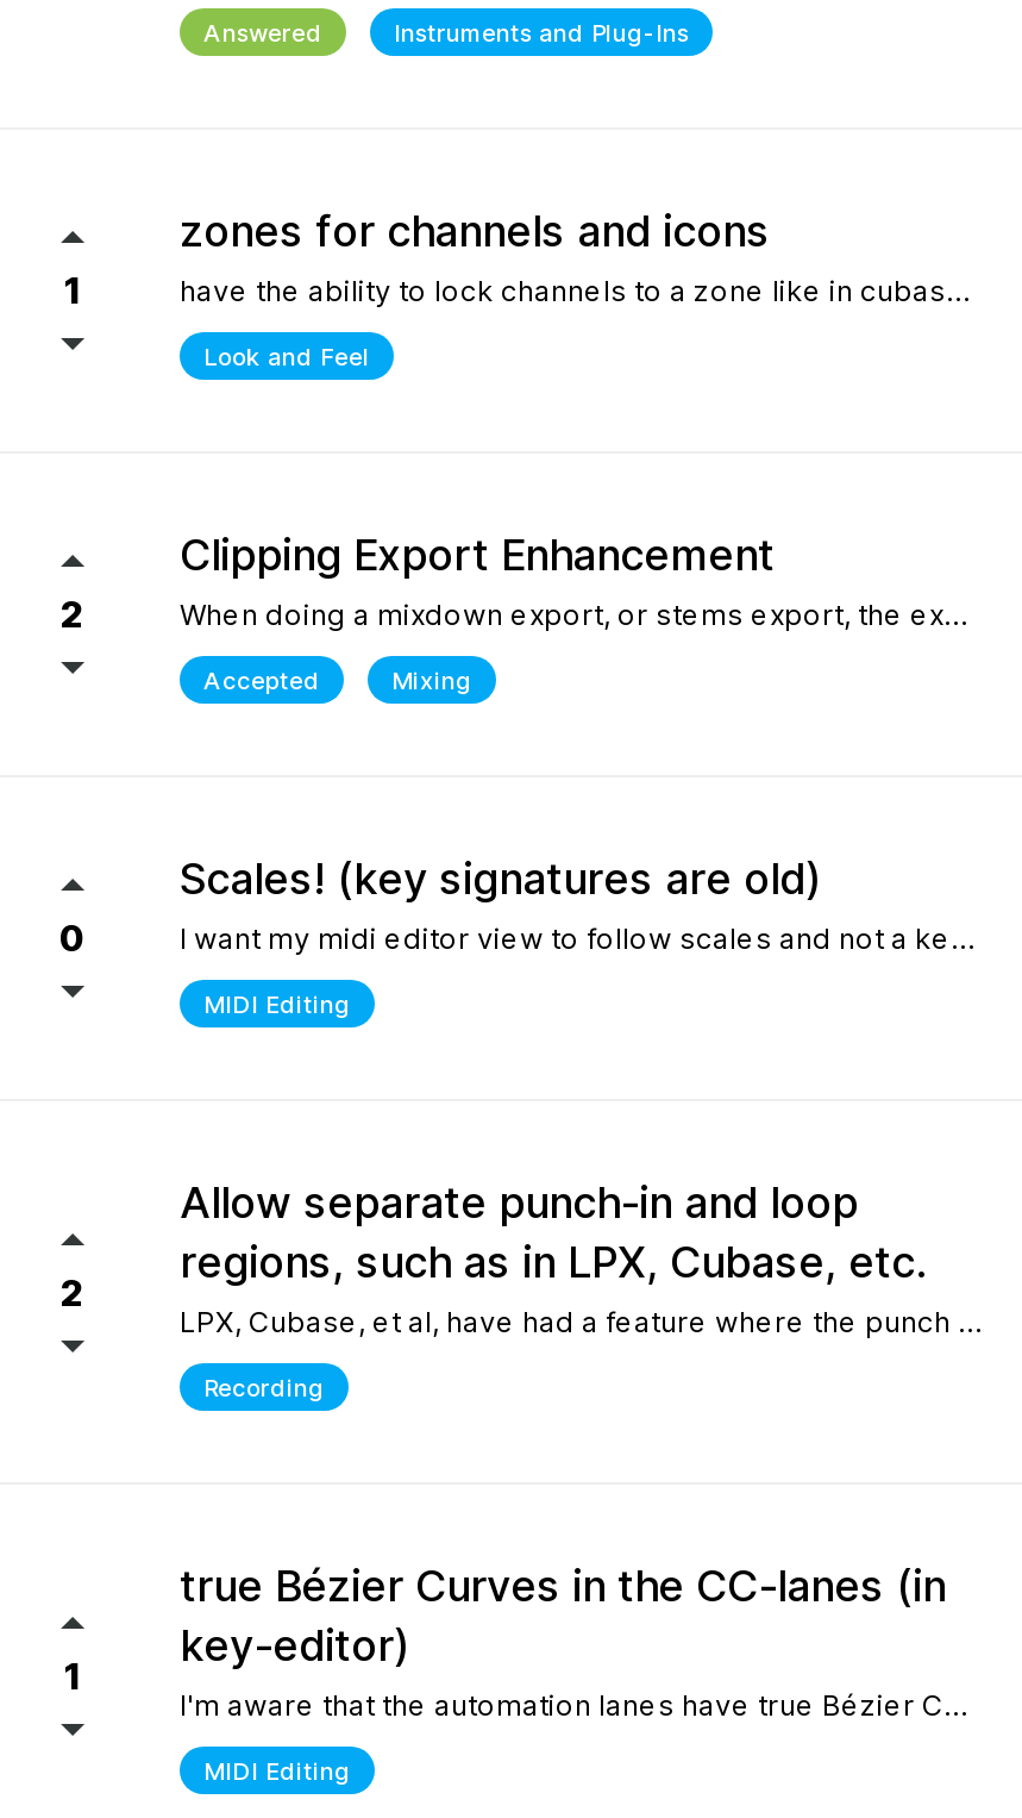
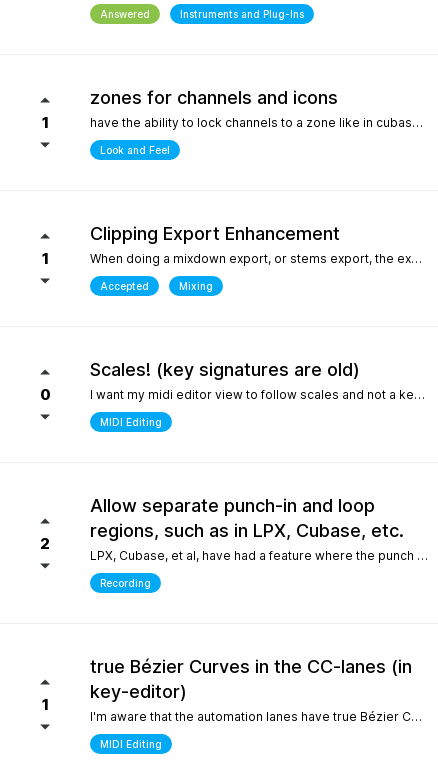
[61,592,84,637] 2 -> [41,249,48,268] 1

